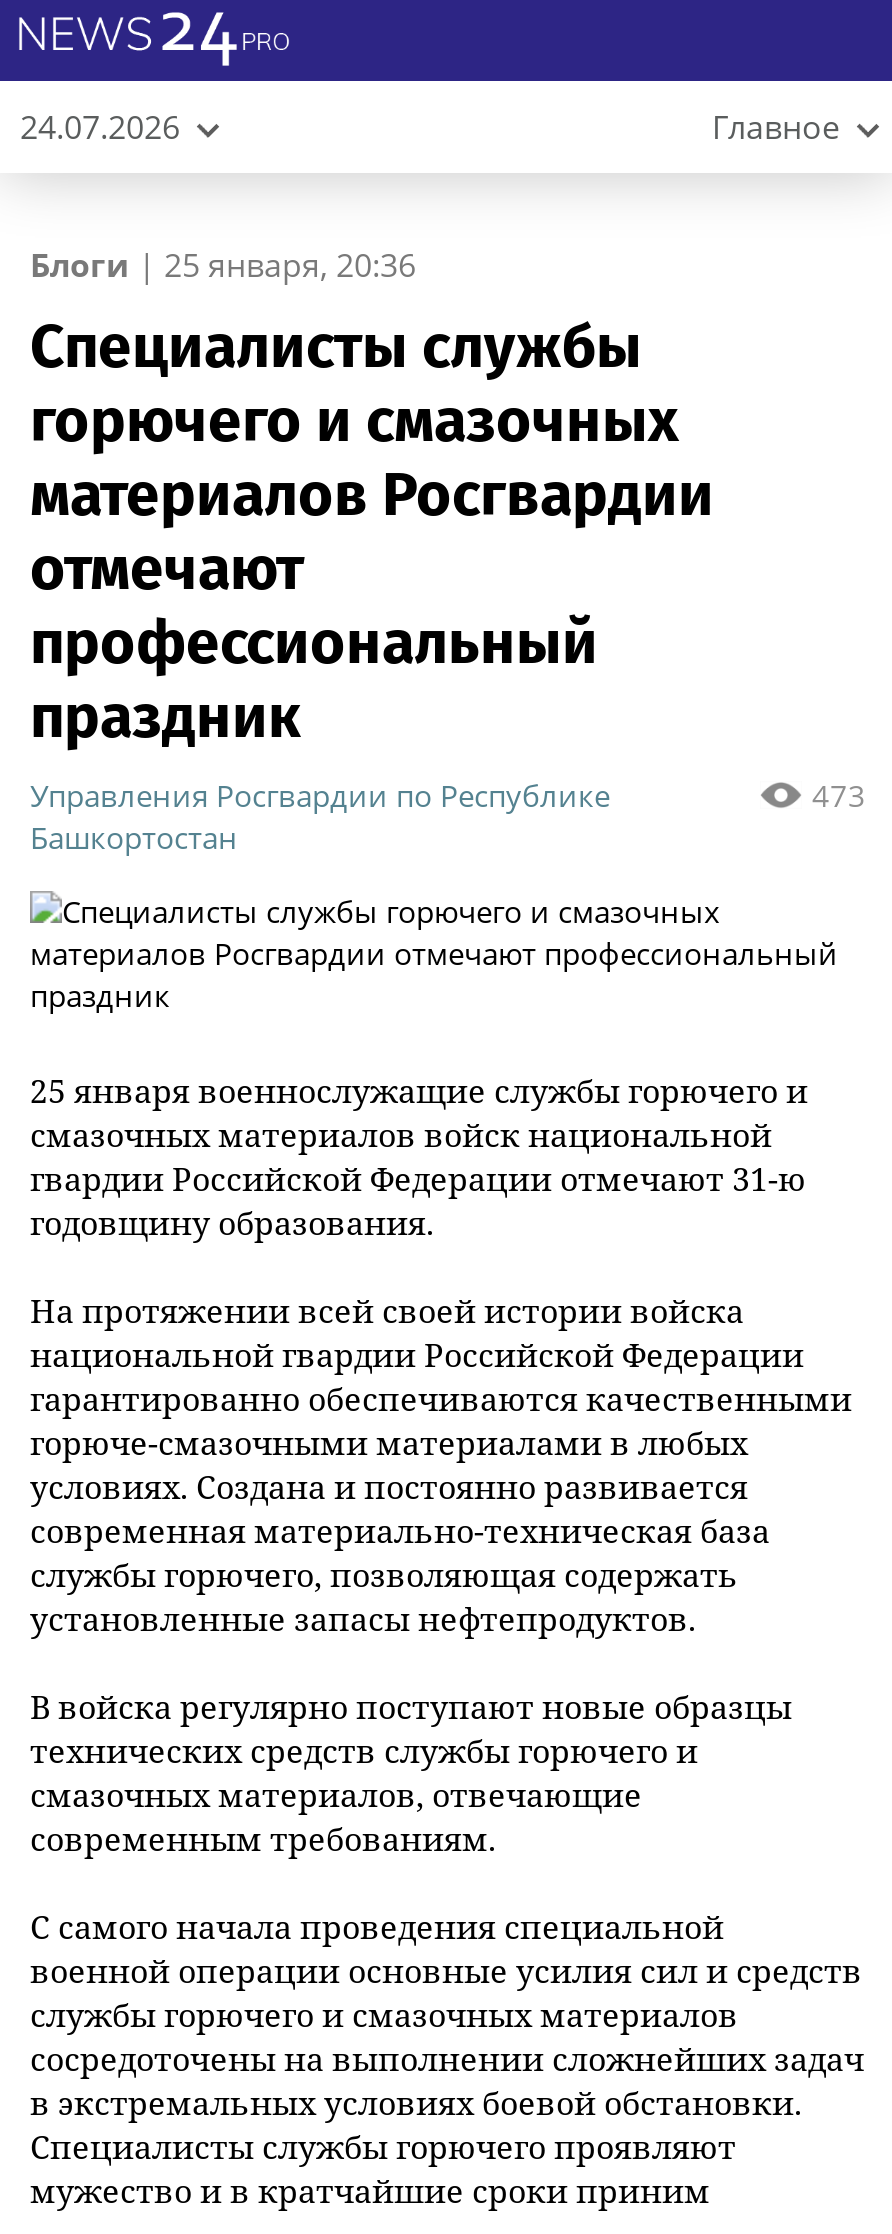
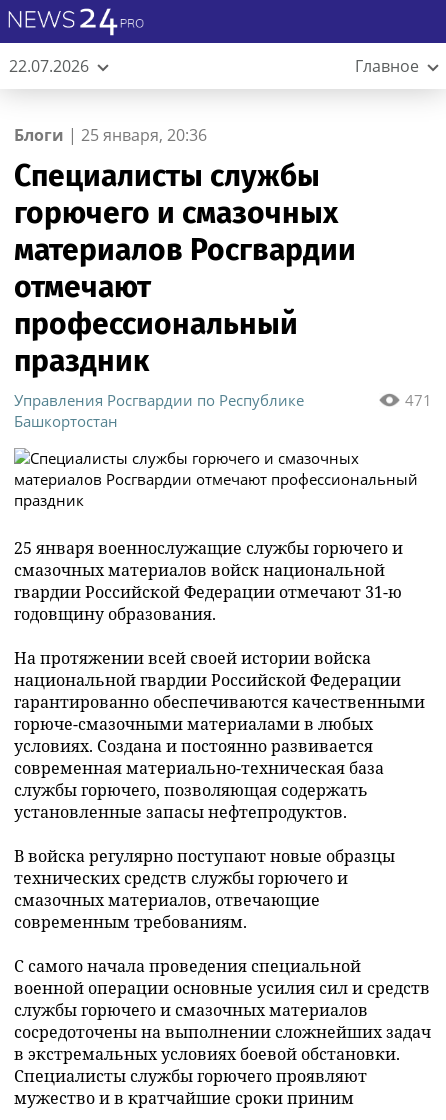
[20,104,180,148] 24.07.2026 -> [9,54,89,76] 22.07.2026
[812,775,866,815] 473 -> [405,390,432,410] 471

